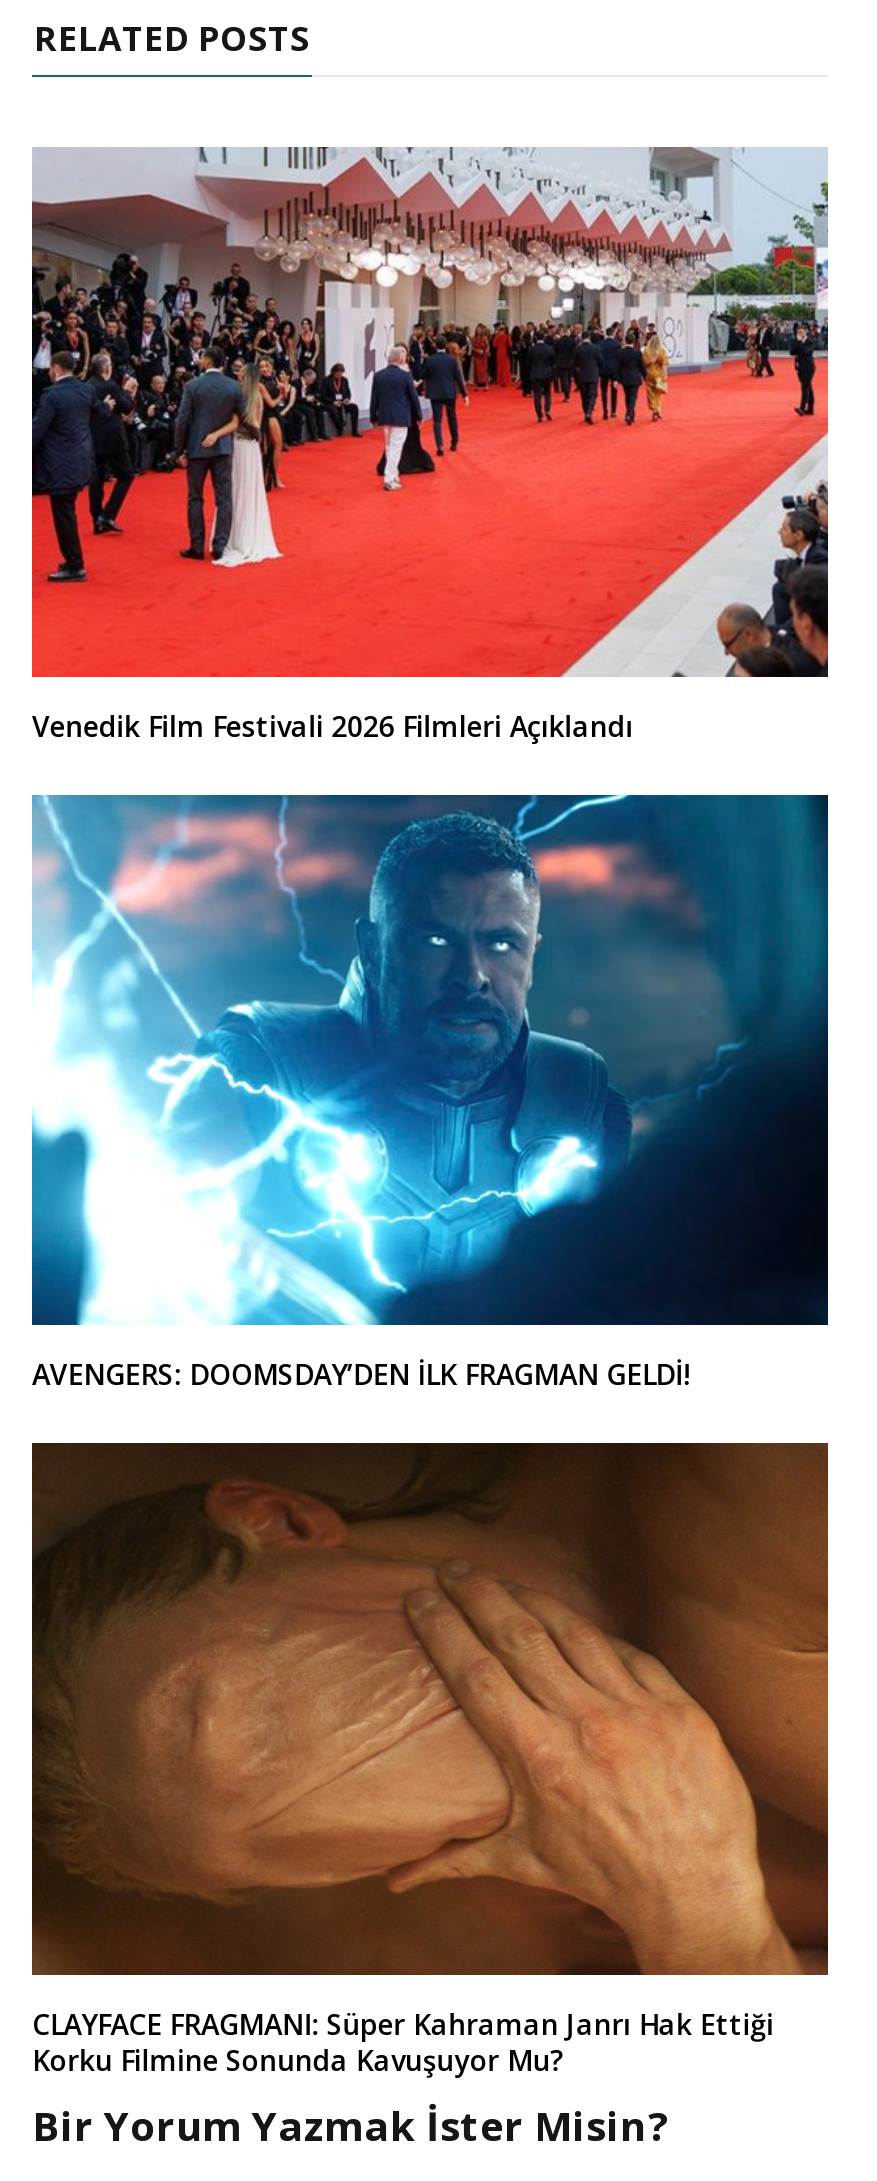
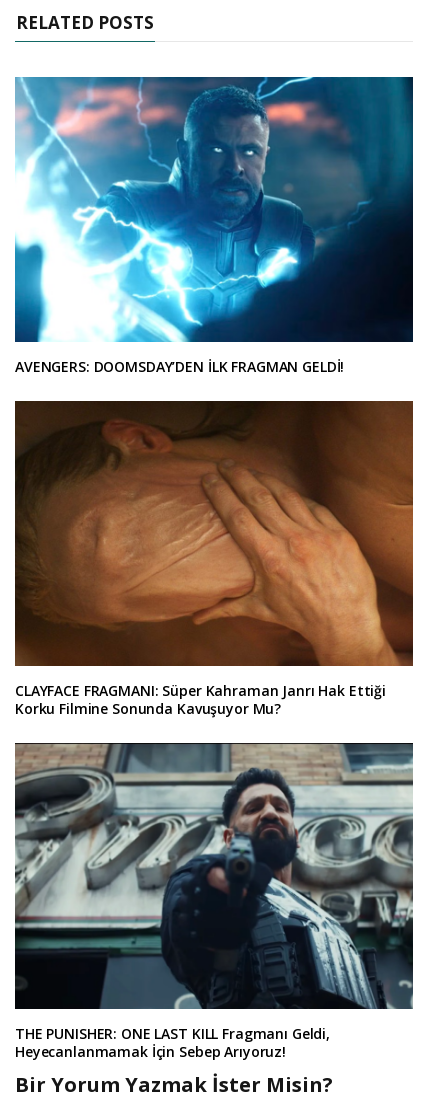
[30,145,830,745] [image] | Venedik Film Festivali 2026 Filmleri Açıklandı -> none
moved [30,791,830,2078] -> [14,75,414,718]: [image] | AVENGERS: DOOMSDAY’DEN İLK FRAGMAN GELDİ! | CLAYFACE FRAGMANI: Süper Kahraman Janrı Hak Ettiği | Korku Filmine Sonunda Kavuşuyor Mu?
none -> [15,743,414,1061] [image] | THE PUNISHER: ONE LAST KILL Fragmanı Geldi, | Heyecanlanmamak İçin Sebep Arıyoruz!

